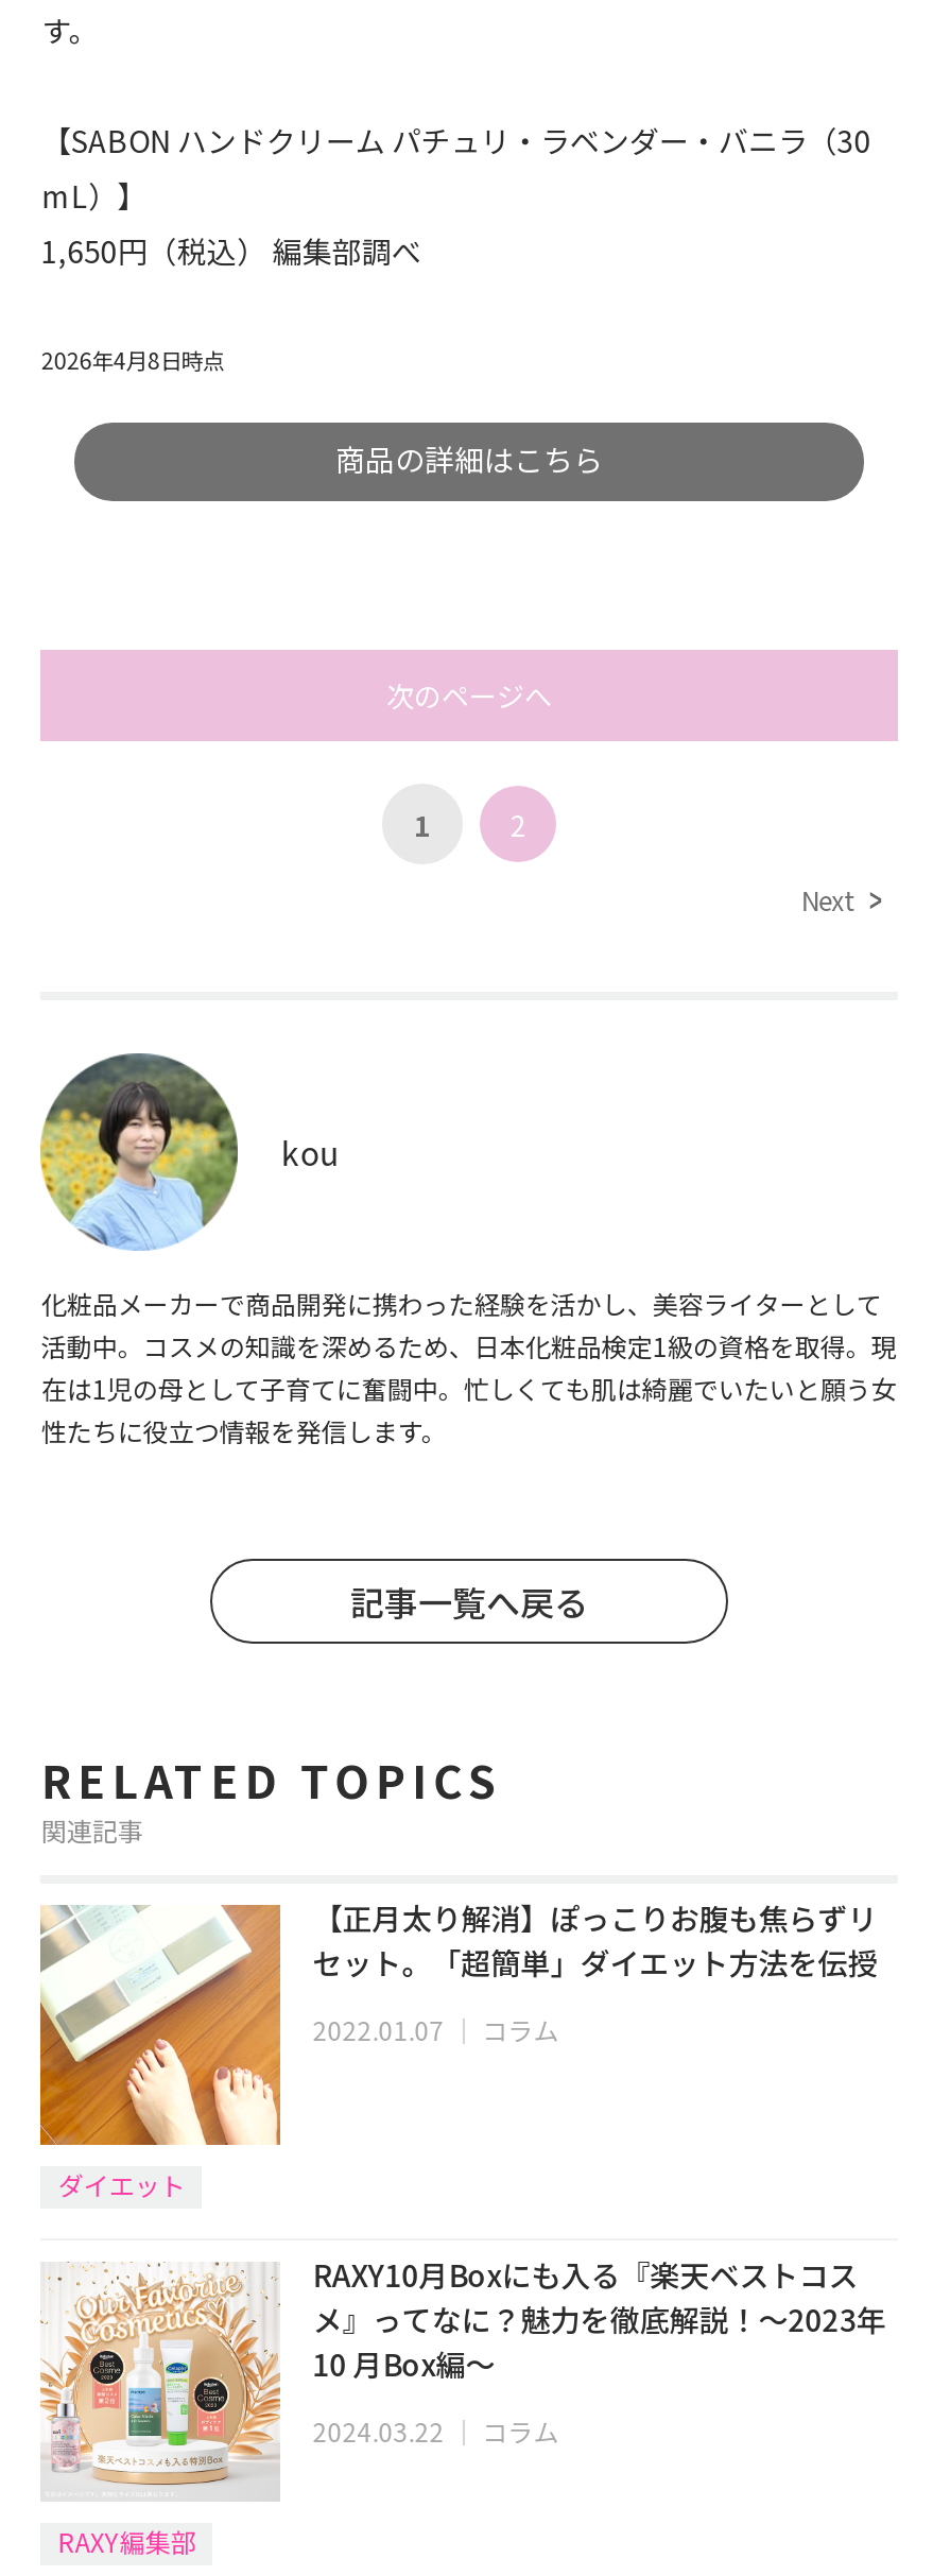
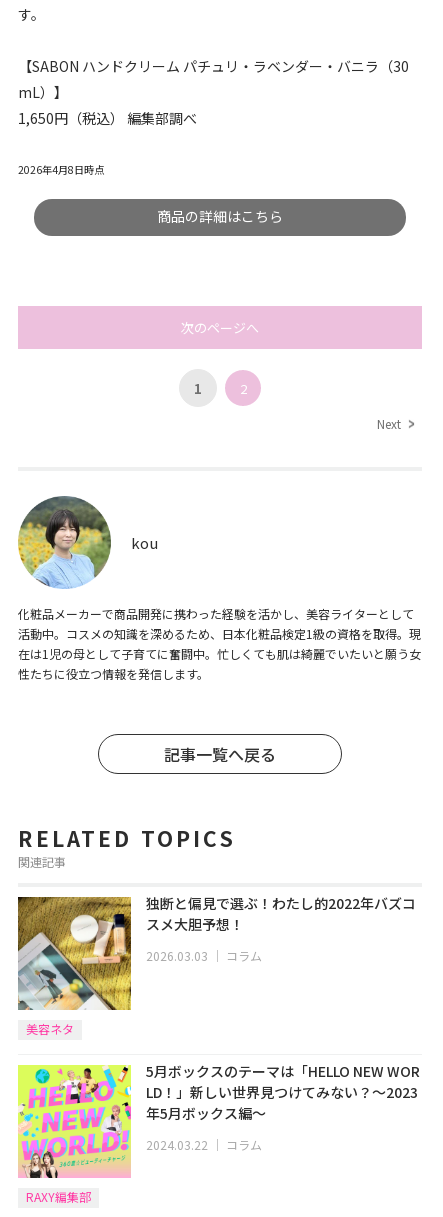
[38,1903,282,2202] [image] | ダイエット -> [17,896,132,1037] [image] | 美容ネタ
[313,1897,877,1984] 【正月太り解消】ぽっこりお腹も焦らずリ | セット。「超簡単」ダイエット方法を伝授 -> [146,893,416,934] 独断と偏見で選ぶ！わたし的2022年バズコ | スメ大胆予想！
[313,2011,559,2047] 2022.01.07｜コラム -> [146,947,262,964] 2026.03.03｜コラム
[40,2253,886,2502] [image] | RAXY10月Boxにも入る『楽天ベストコス | メ』ってなに？魅力を徹底解説！～2023年 | 10 月Box編～ -> [17,1061,420,1179] [image] | 5月ボックスのテーマは「HELLO NEW WOR | LD！」新しい世界見つけてみない？～2023 | 年5月ボックス編～

